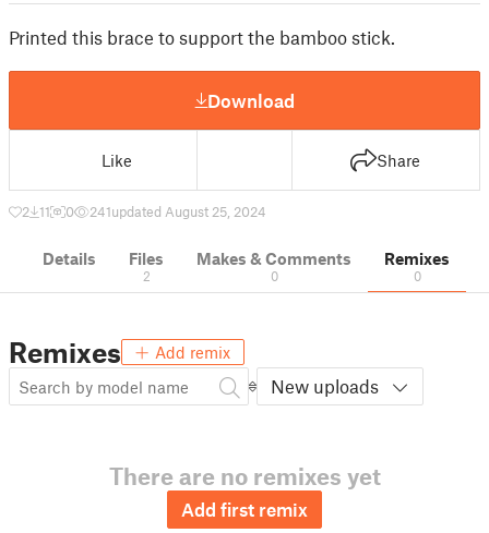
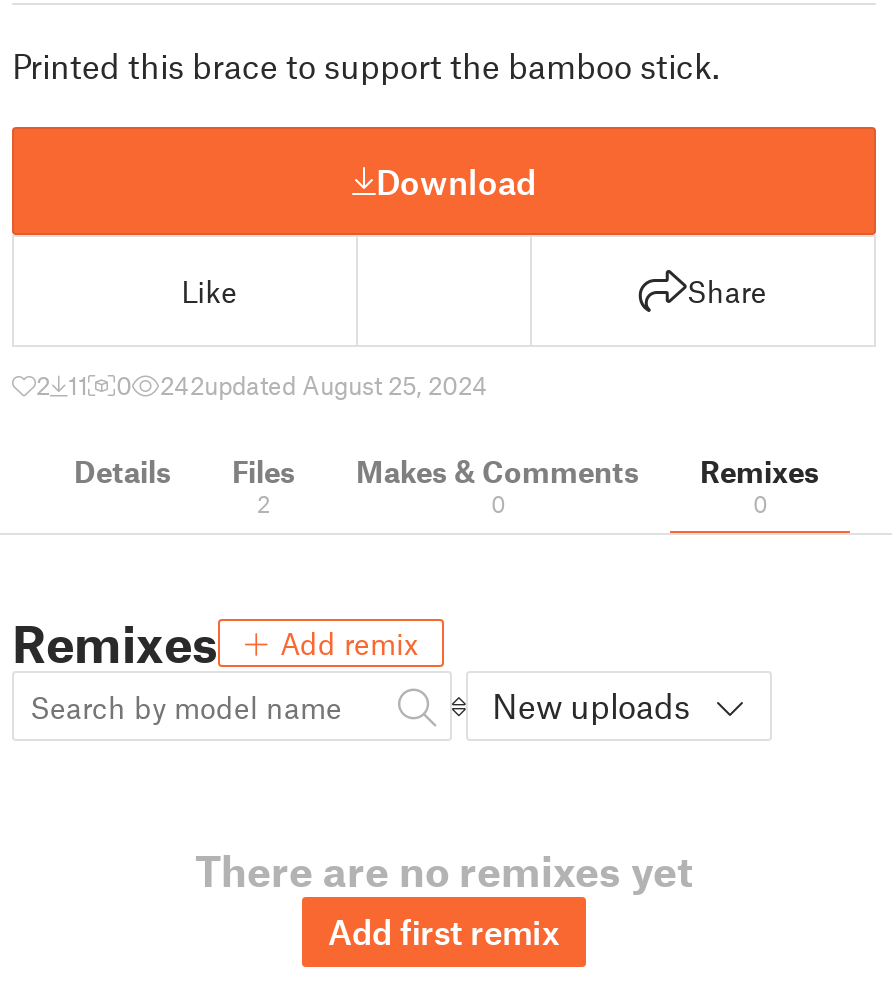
[90,203,266,220] 241updated August 25, 2024 -> [160,369,488,401] 242updated August 25, 2024

